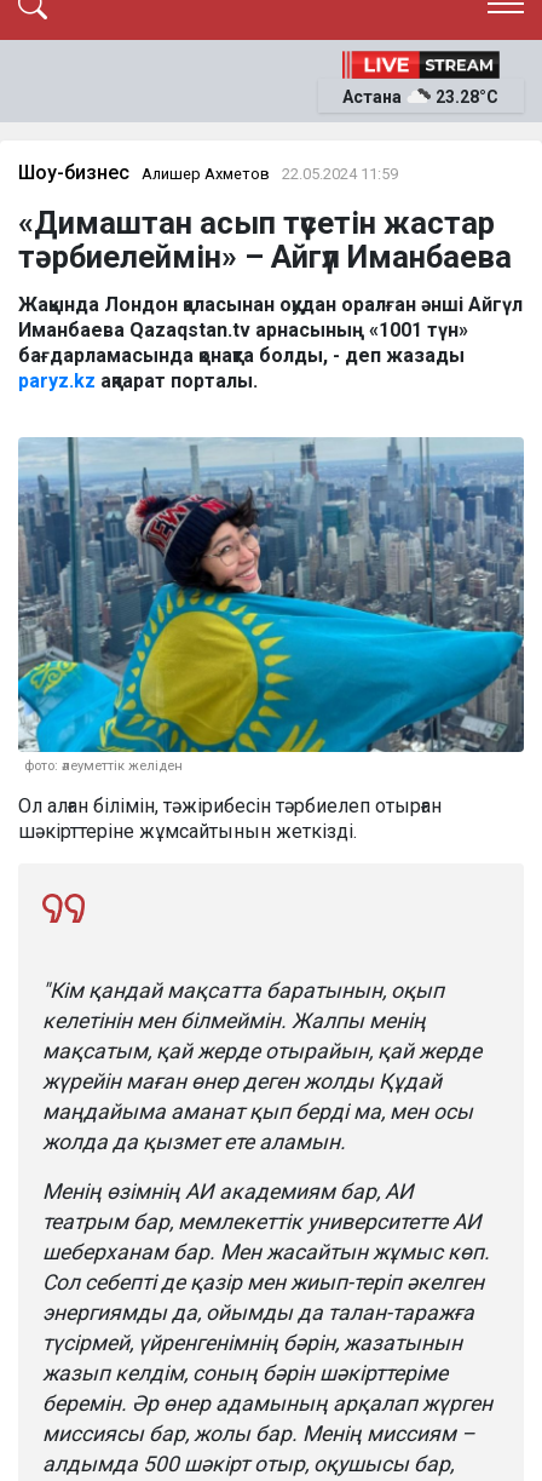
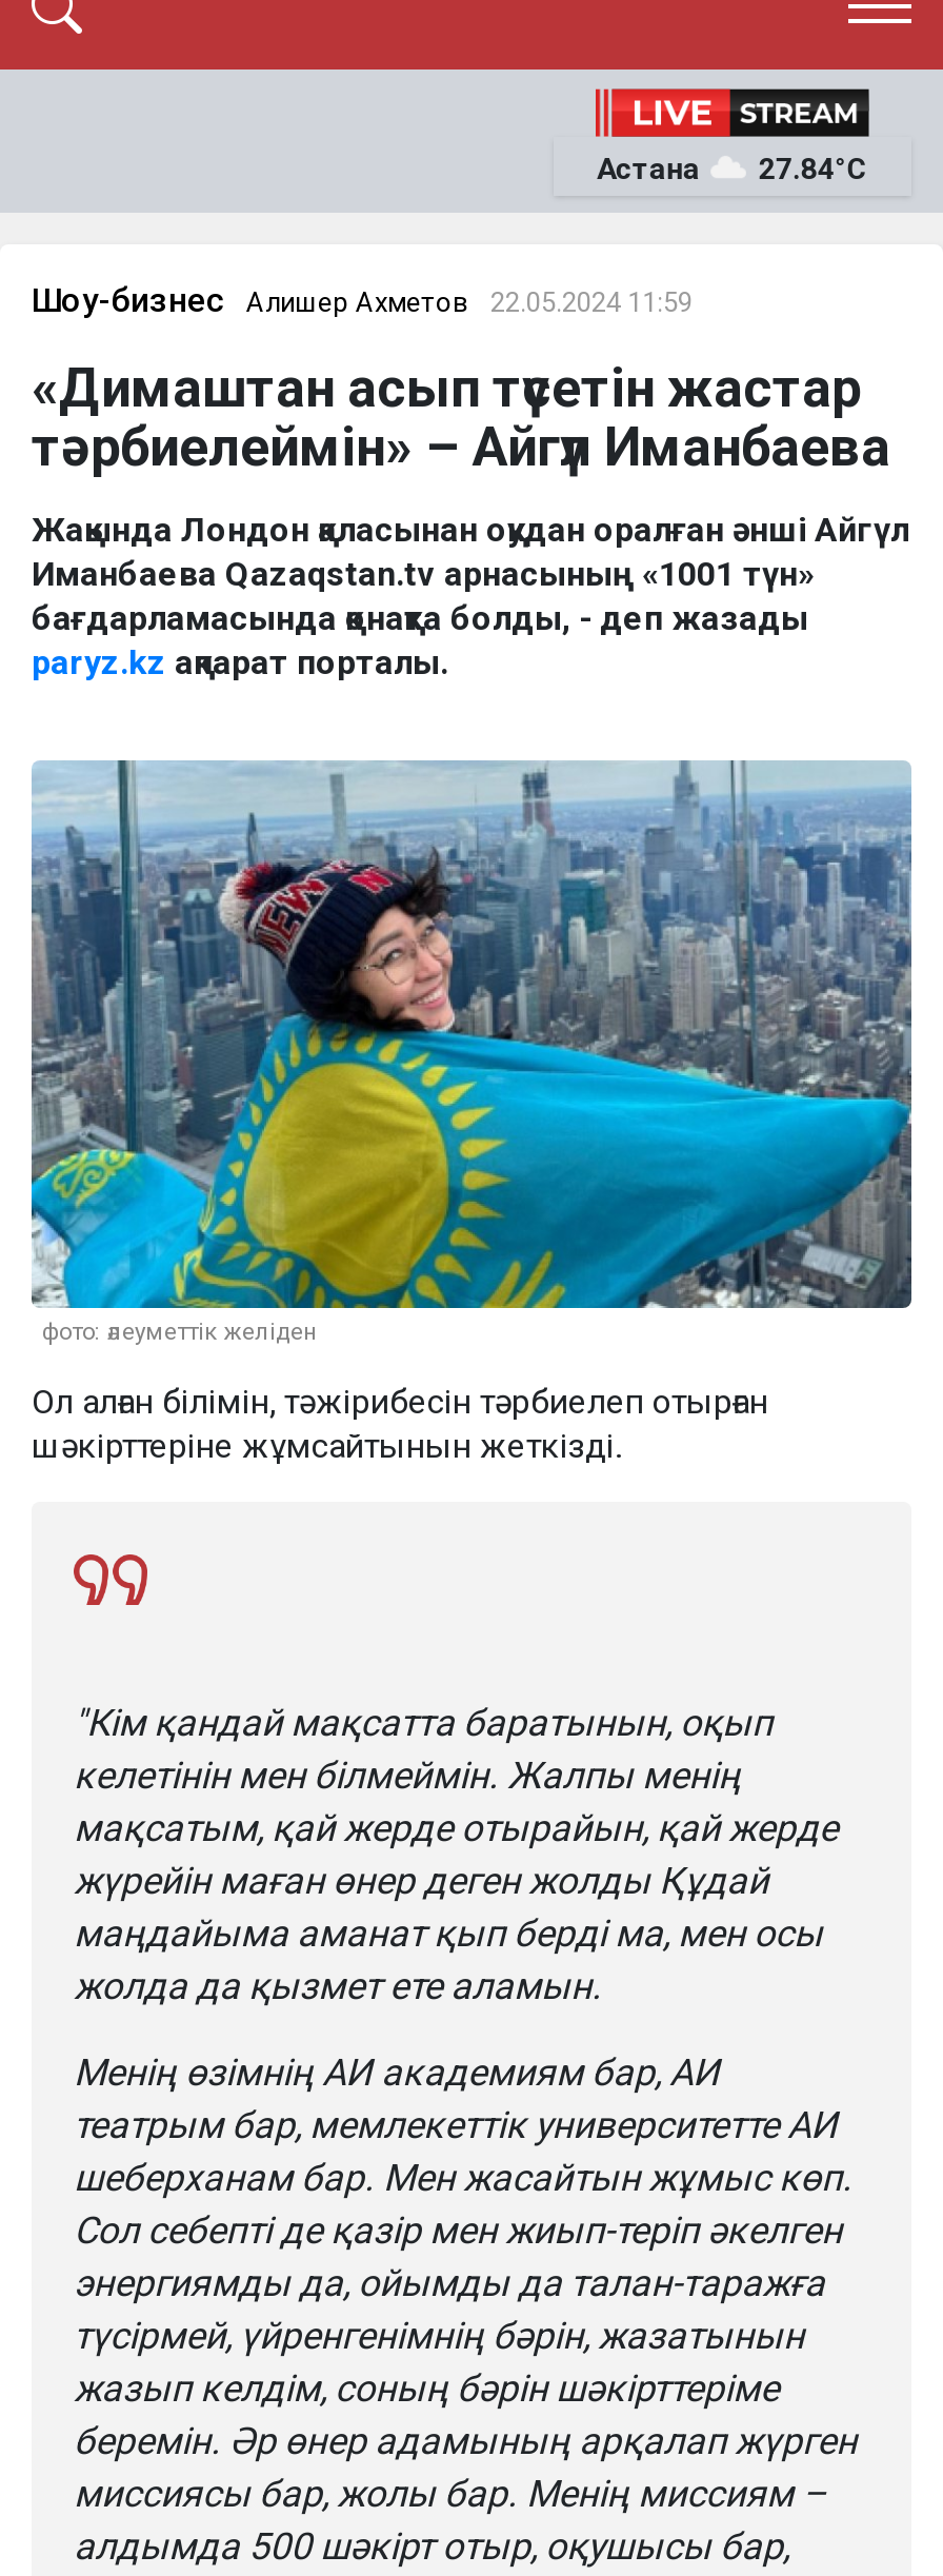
[436,87,499,106] 23.28°C -> [758,151,868,185] 27.84°C

